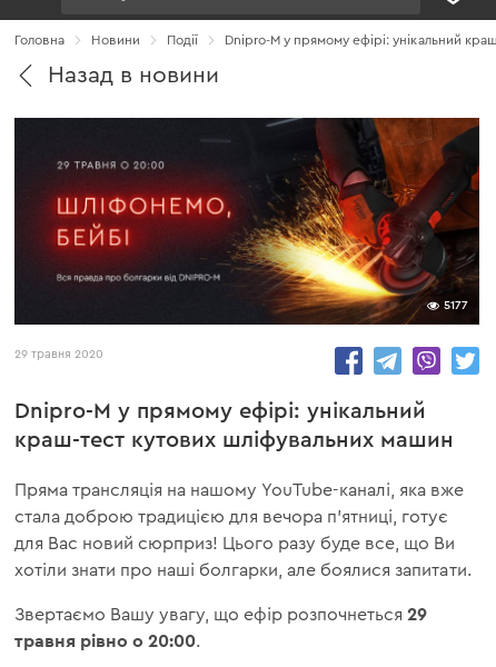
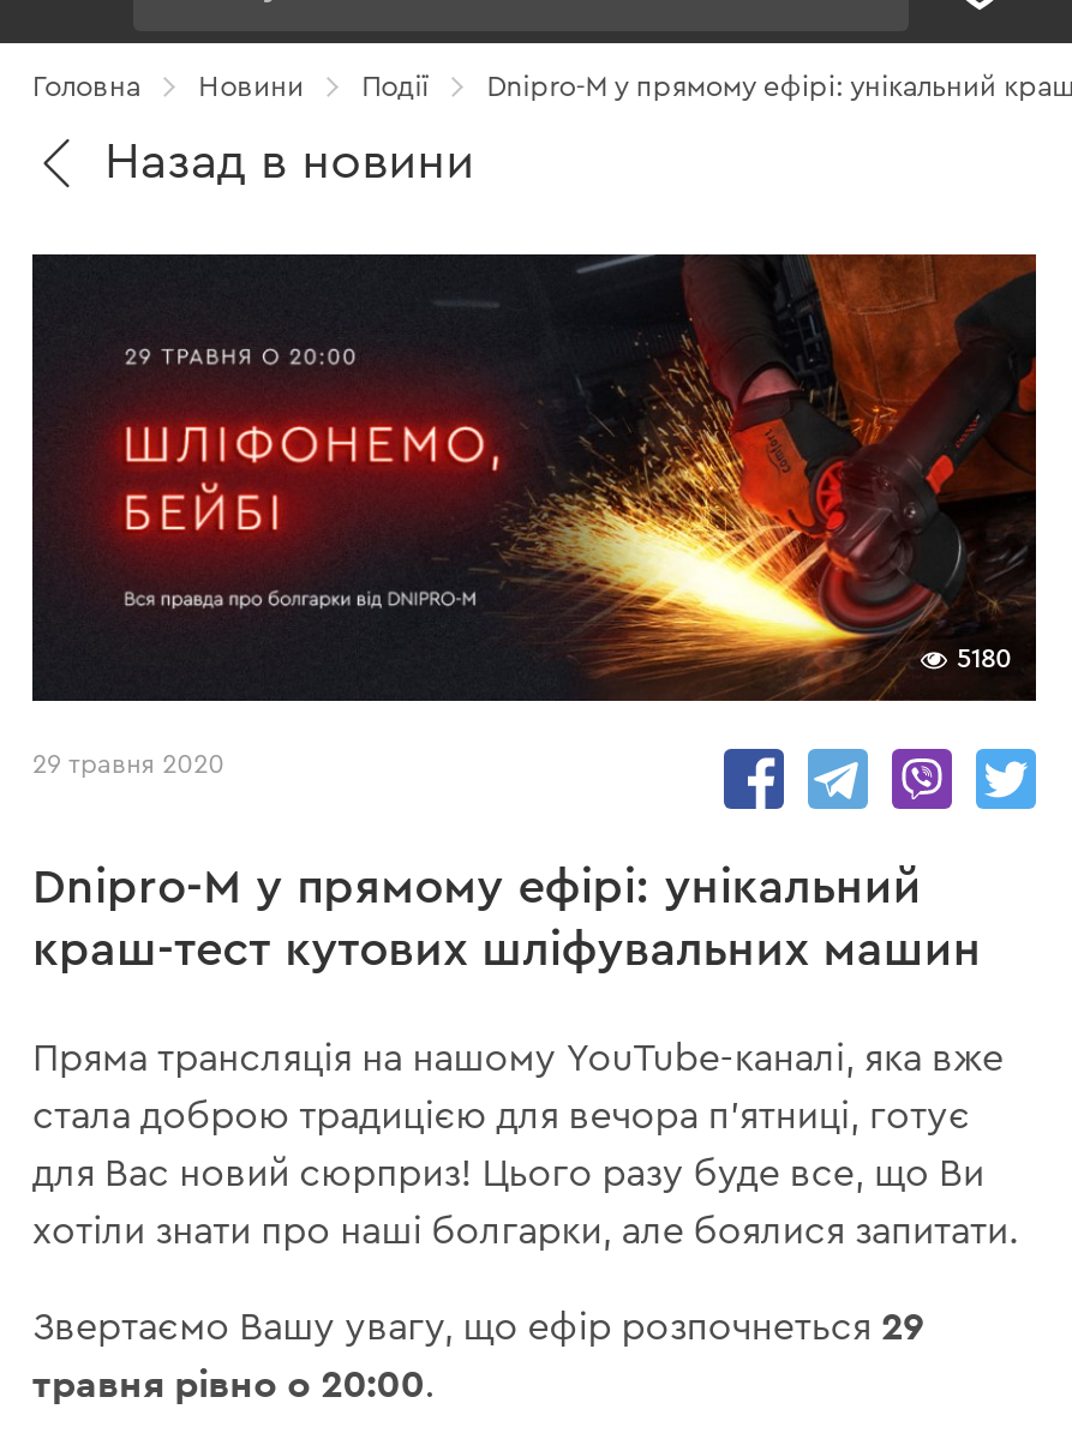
[444,299,468,311] 5177 -> [957,645,1012,672] 5180

